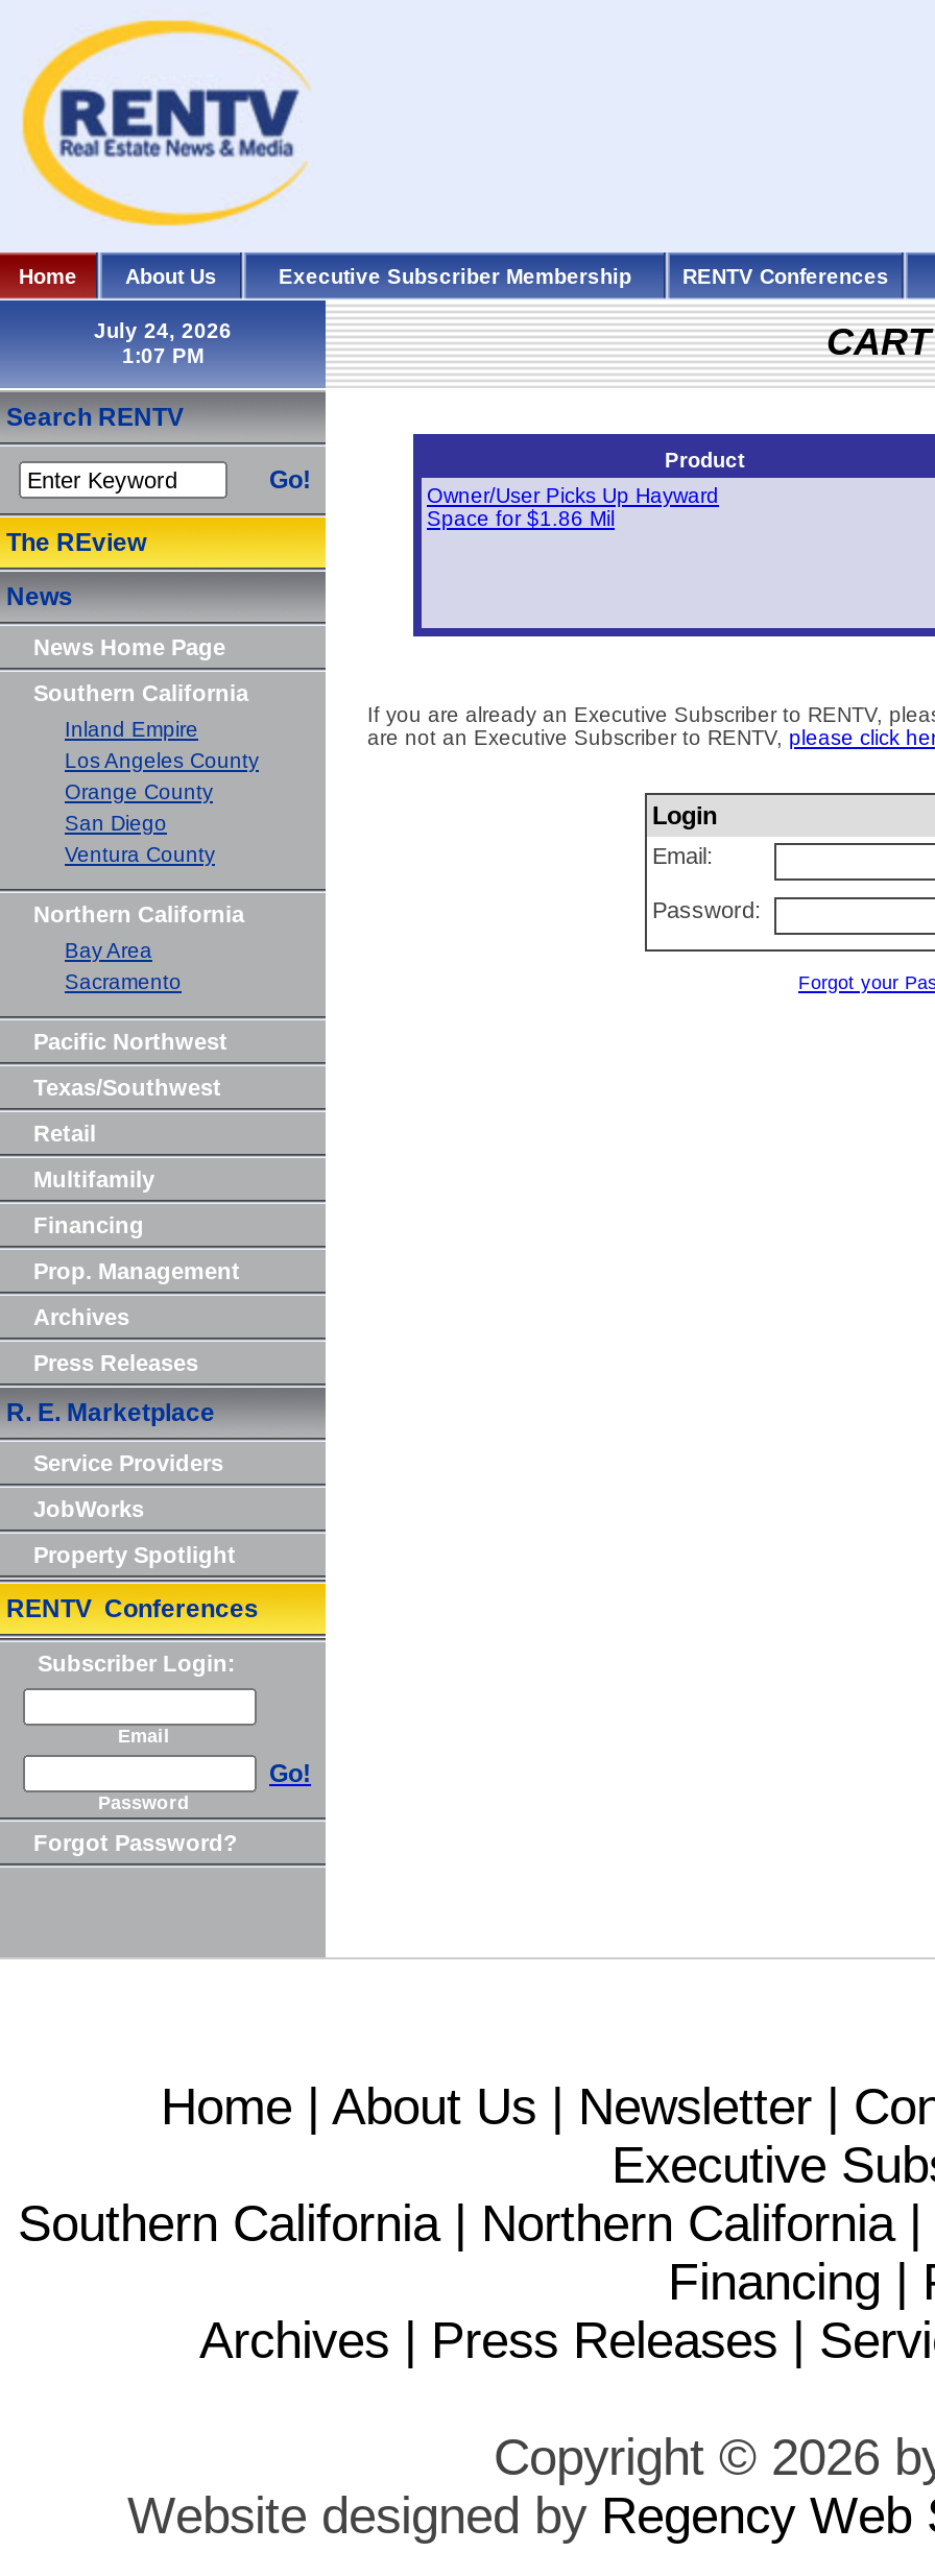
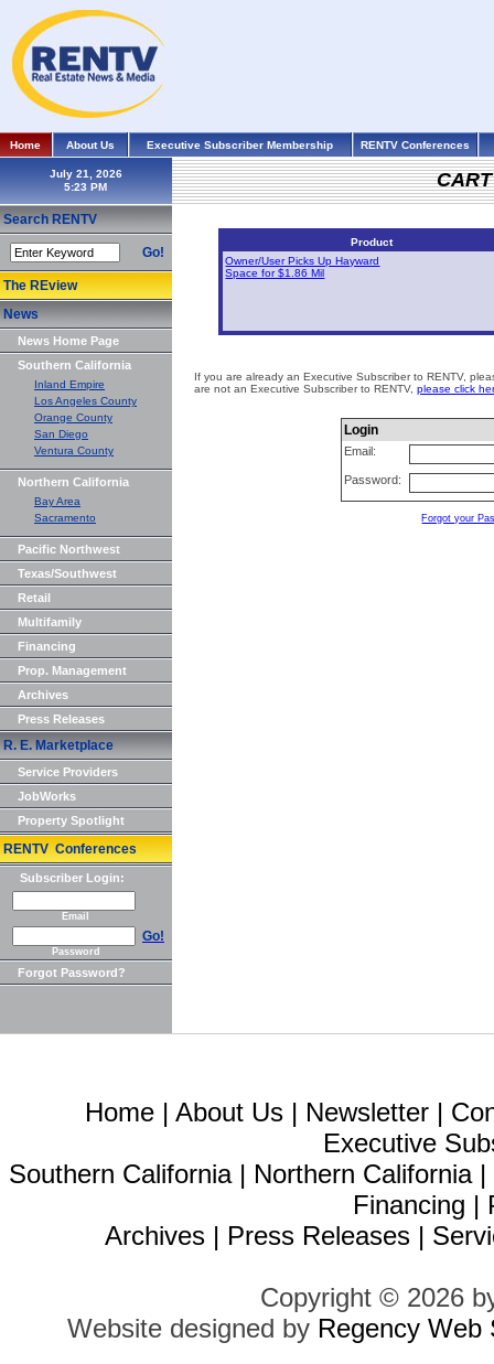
[94,319,232,342] July 24, 2026 -> [50,168,122,180] July 21, 2026

